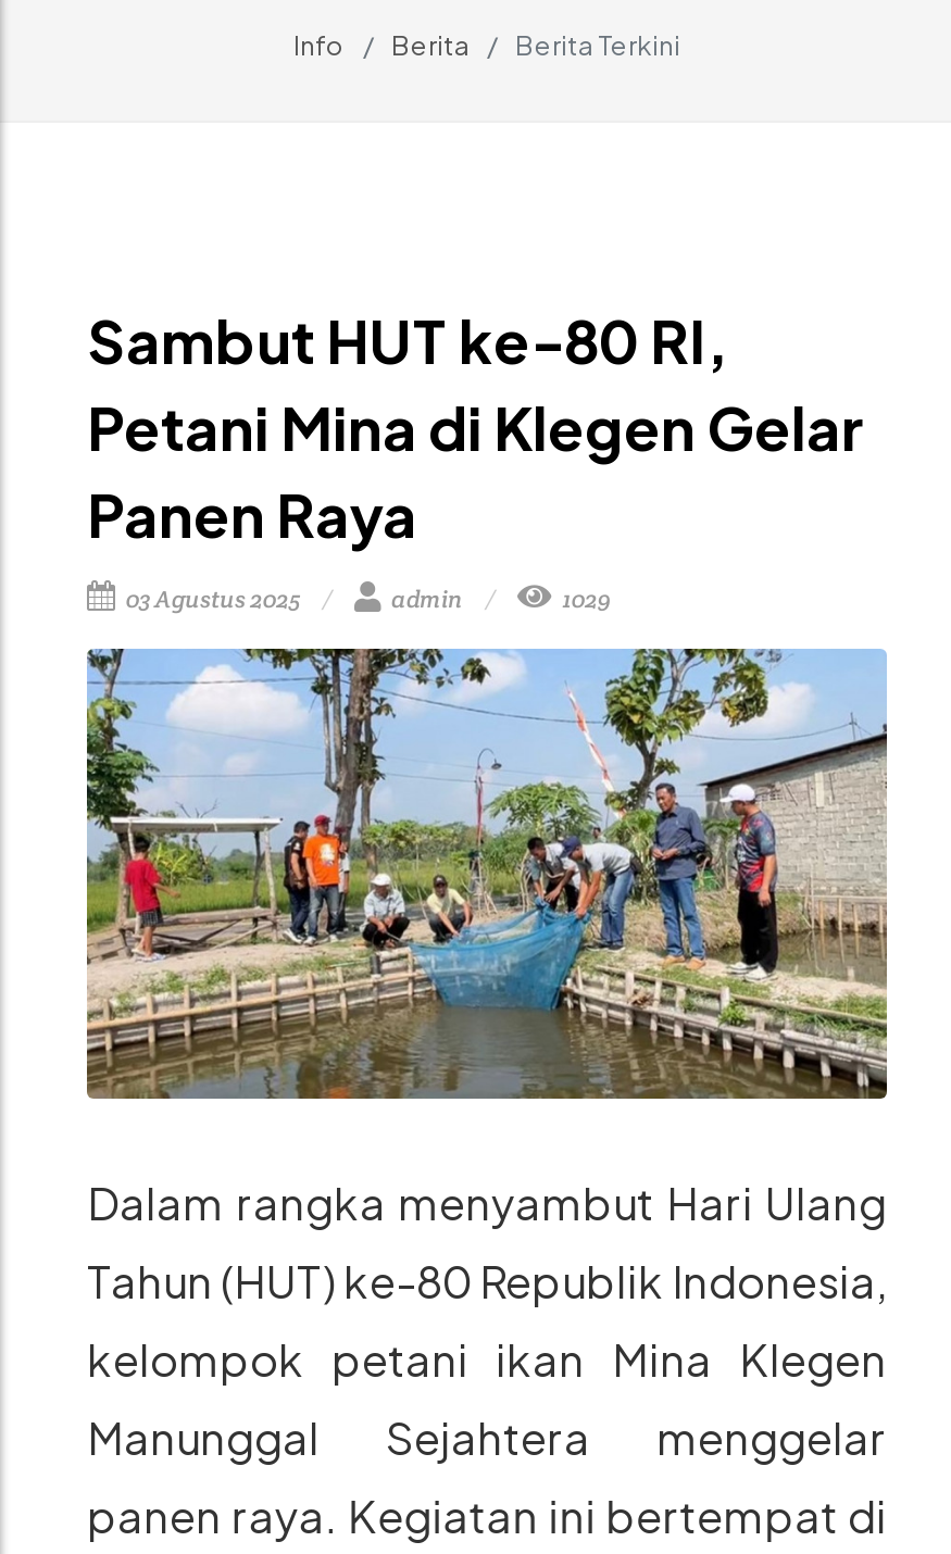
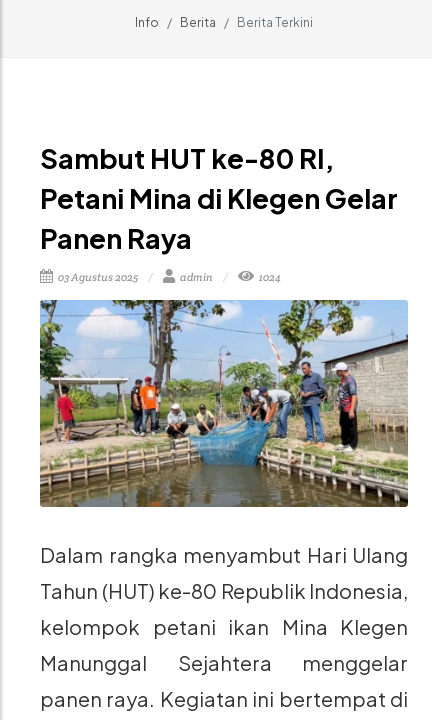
[559,584,611,614] 1029 -> [257,270,281,284] 1024

